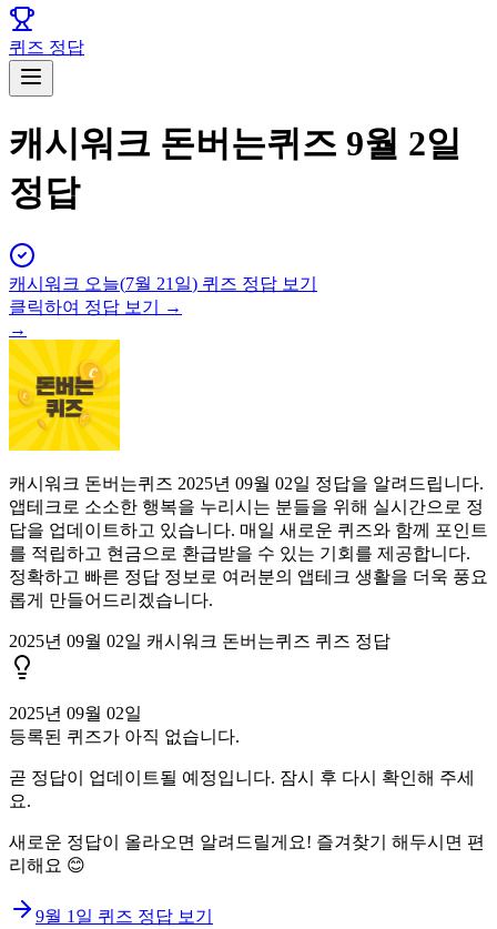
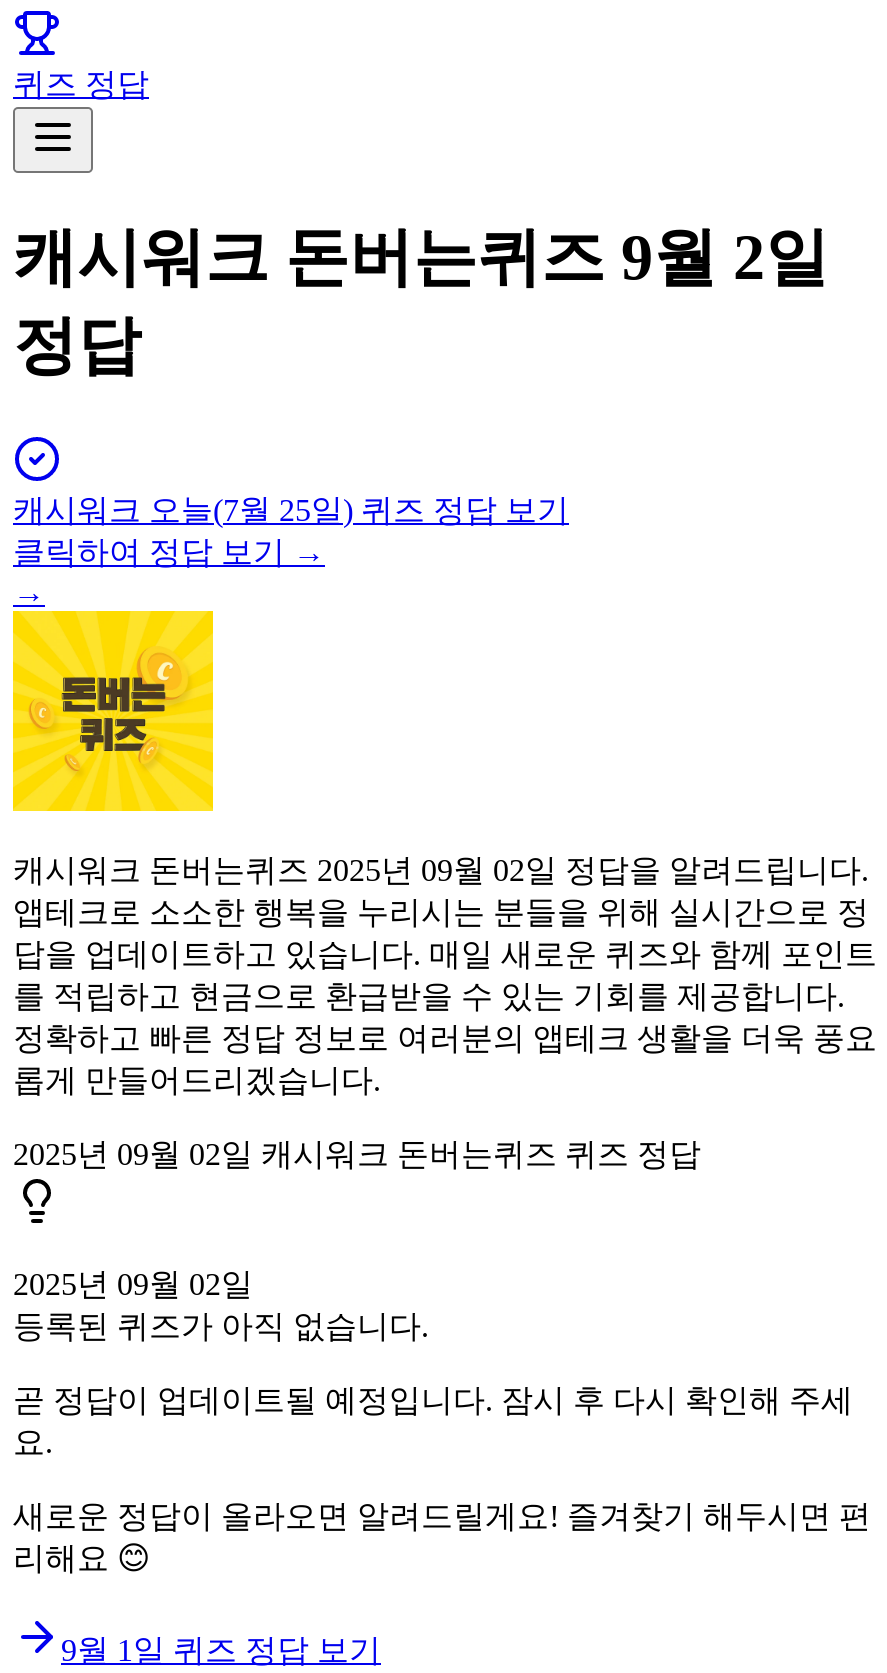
[9,274,317,293] 캐시워크 오늘(7월 21일) 퀴즈 정답 보기 -> [13,493,569,527] 캐시워크 오늘(7월 25일) 퀴즈 정답 보기

